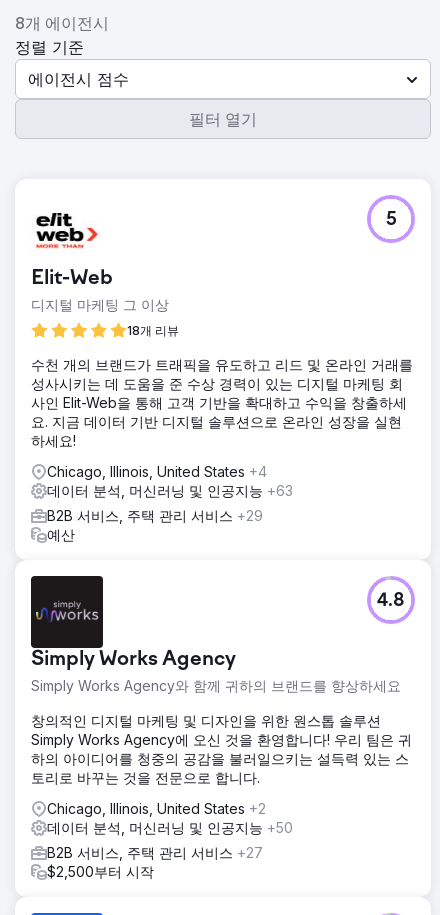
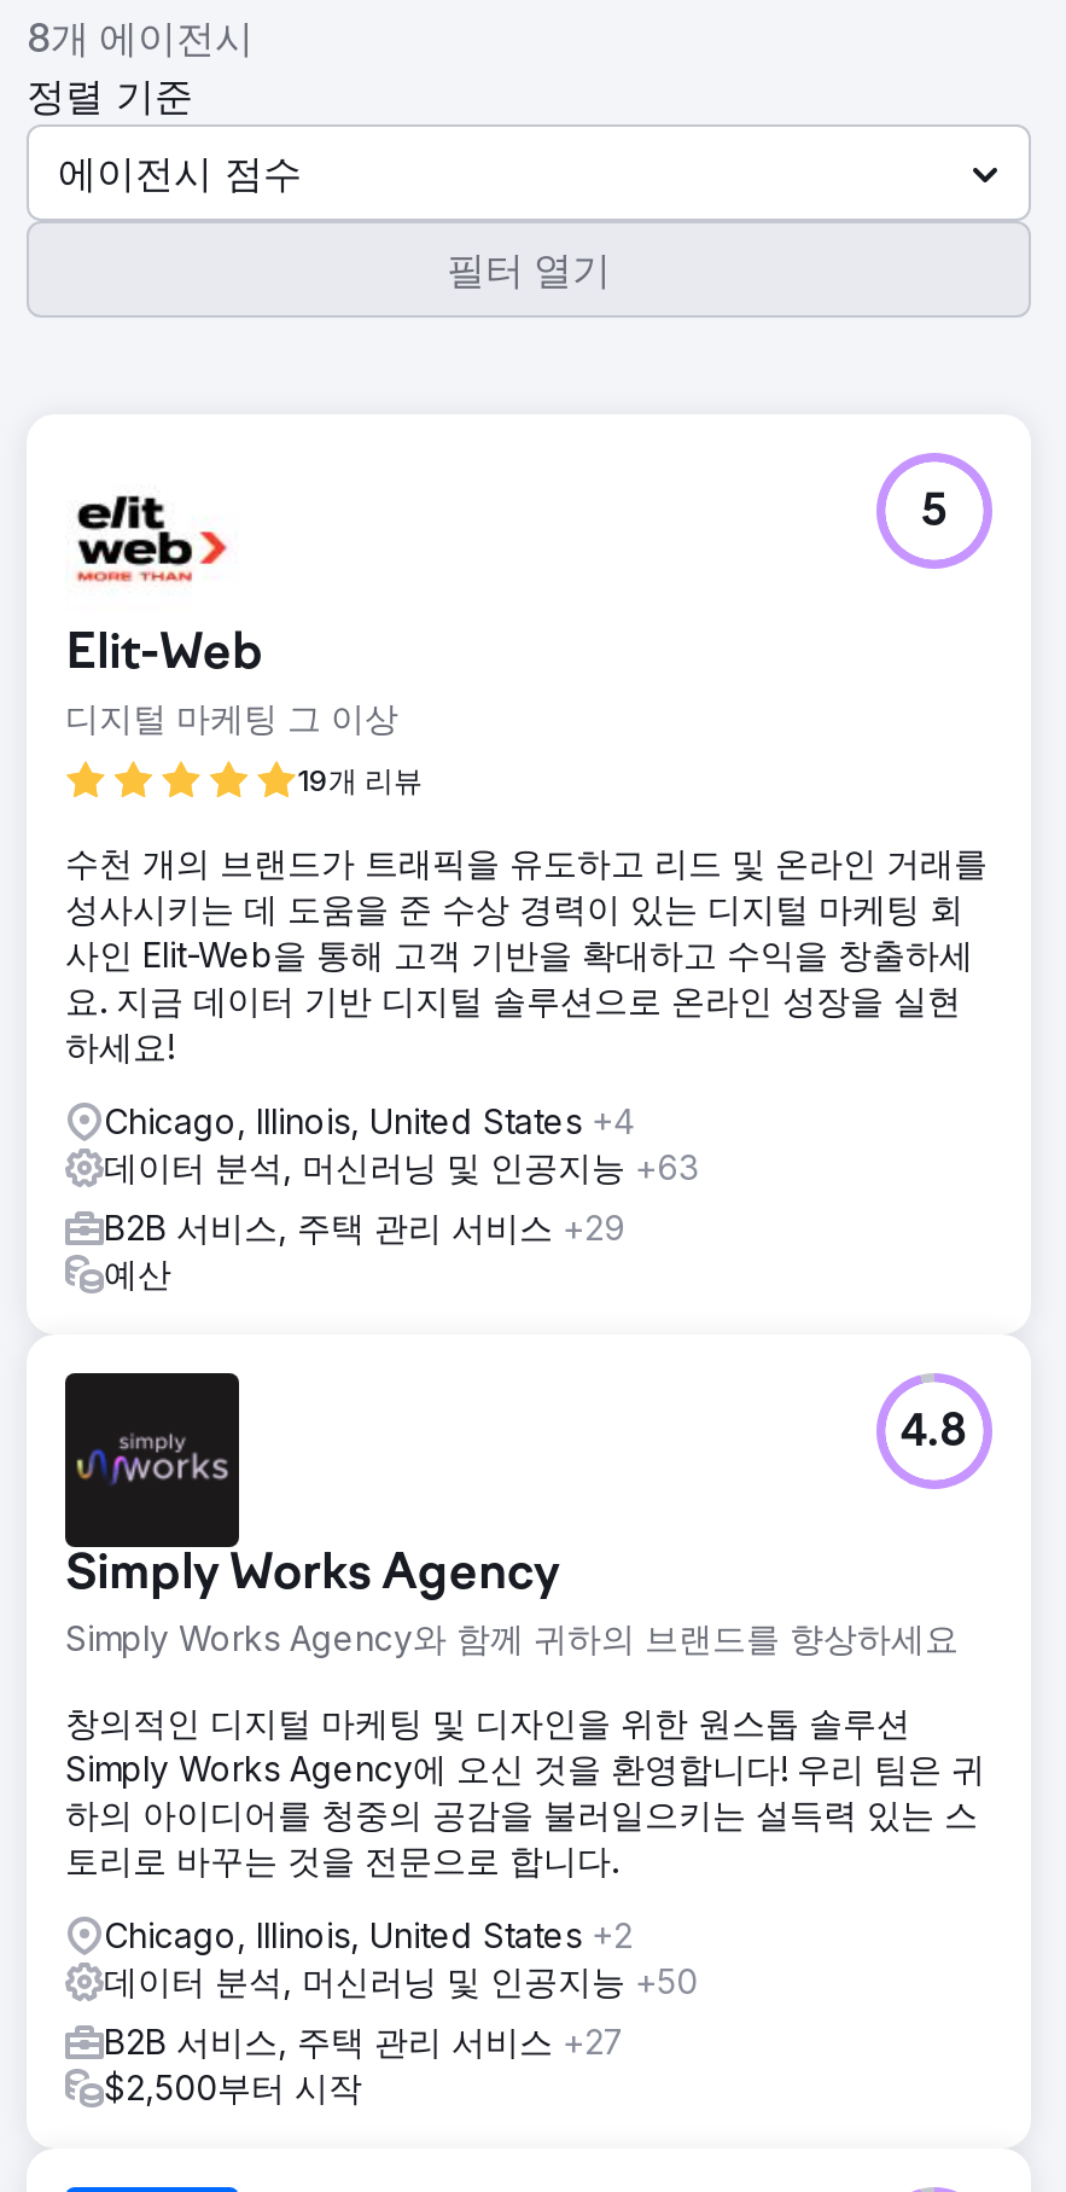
[127,323,179,338] 18개 리뷰 -> [297,762,423,798] 19개 리뷰

